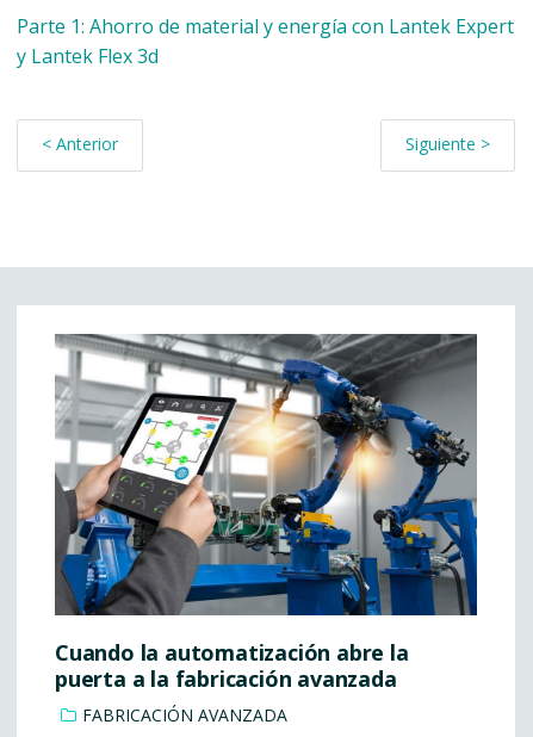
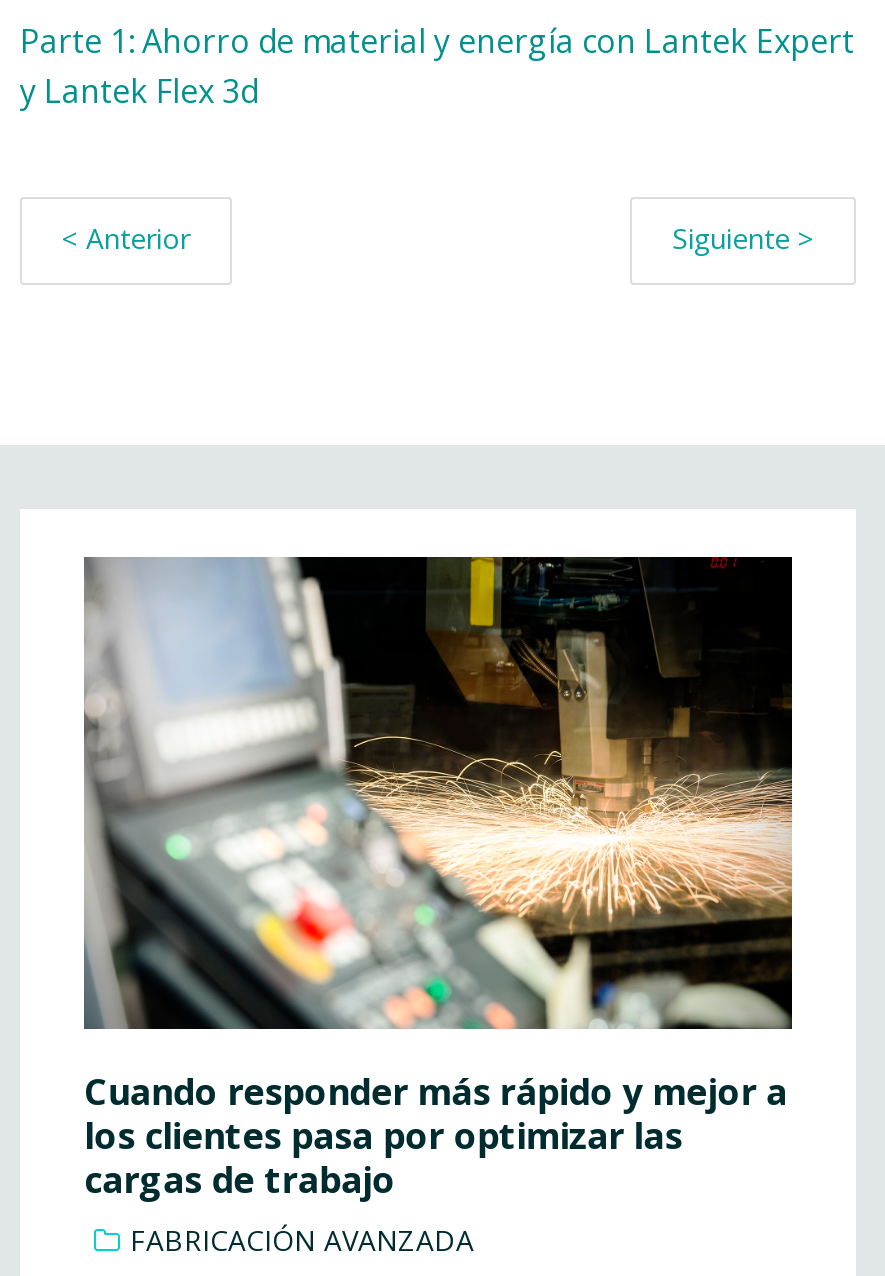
[55,334,478,693] [image] | Cuando la automatización abre la | puerta a la fabricación avanzada -> [82,557,794,1203] [image] | Cuando responder más rápido y mejor a | los clientes pasa por optimizar las | cargas de trabajo

